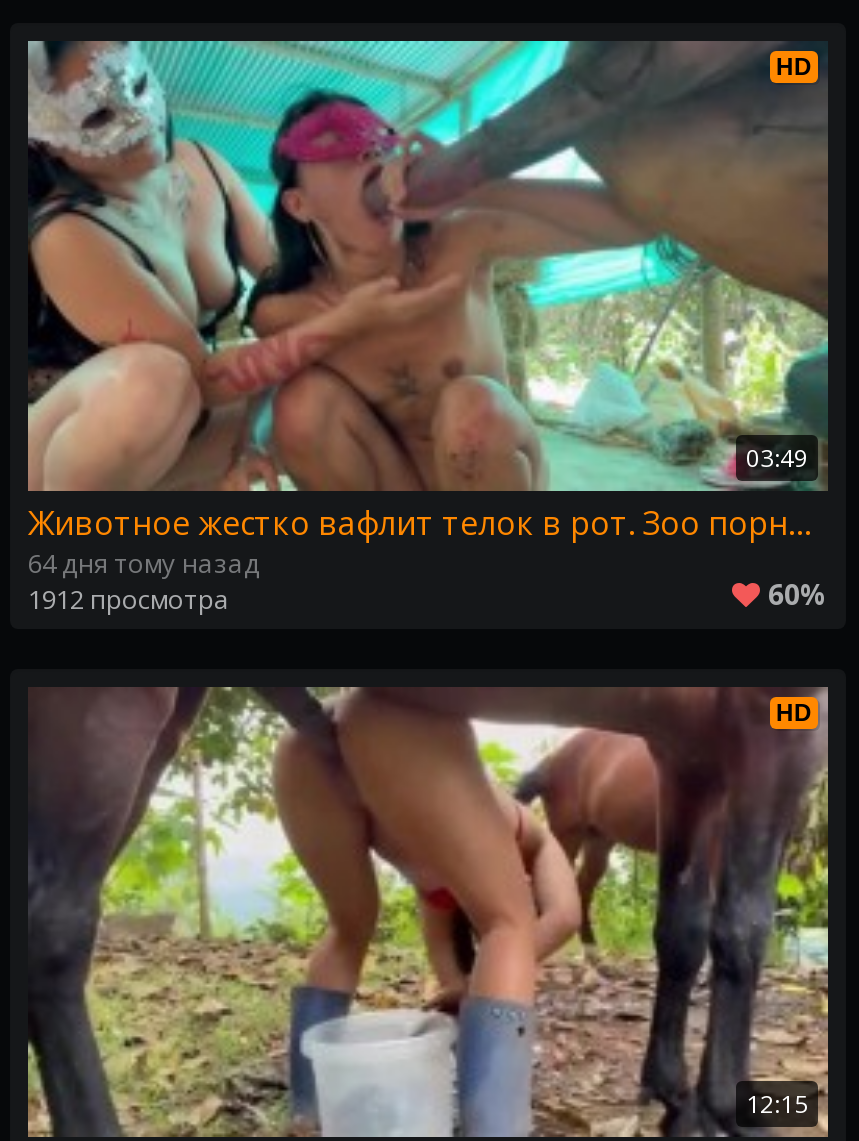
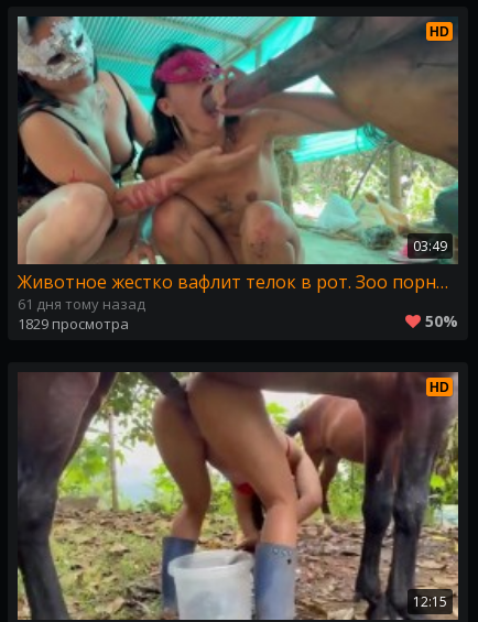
[28,545,260,581] 64 дня тому назад -> [18,294,145,314] 61 дня тому назад
[28,581,230,617] 1912 просмотра -> [18,314,129,334] 1829 просмотра
[768,575,828,613] 60% -> [425,311,458,331] 50%

